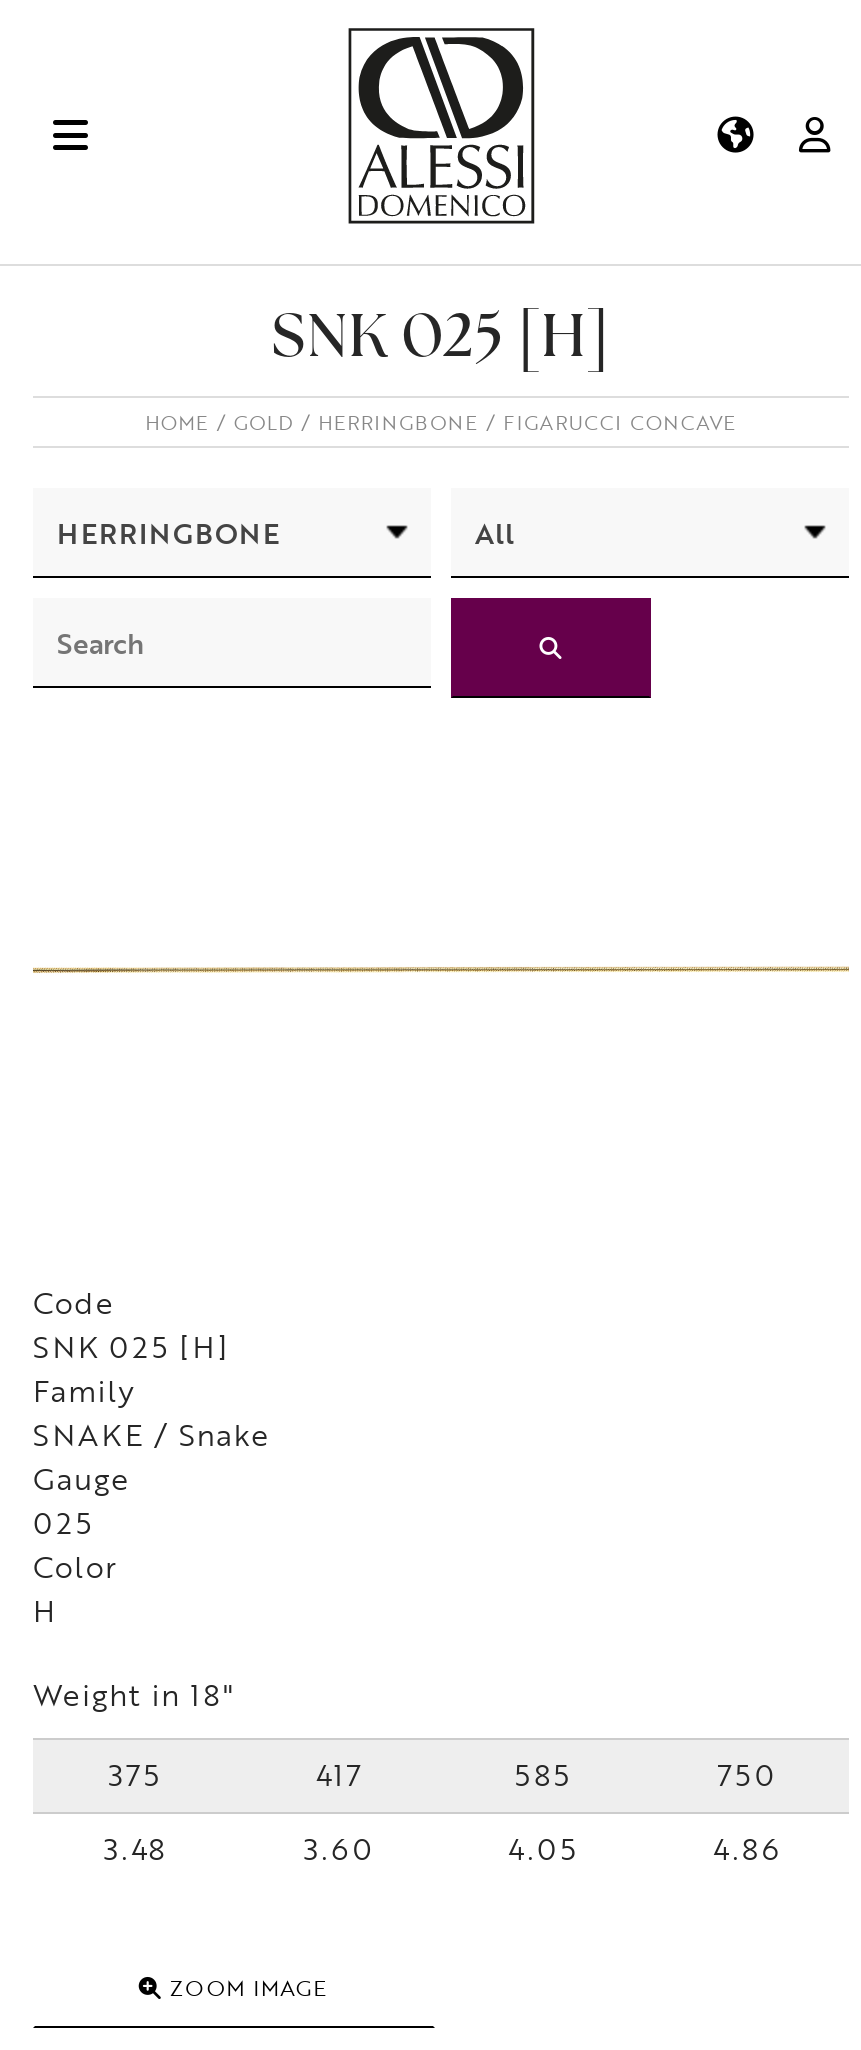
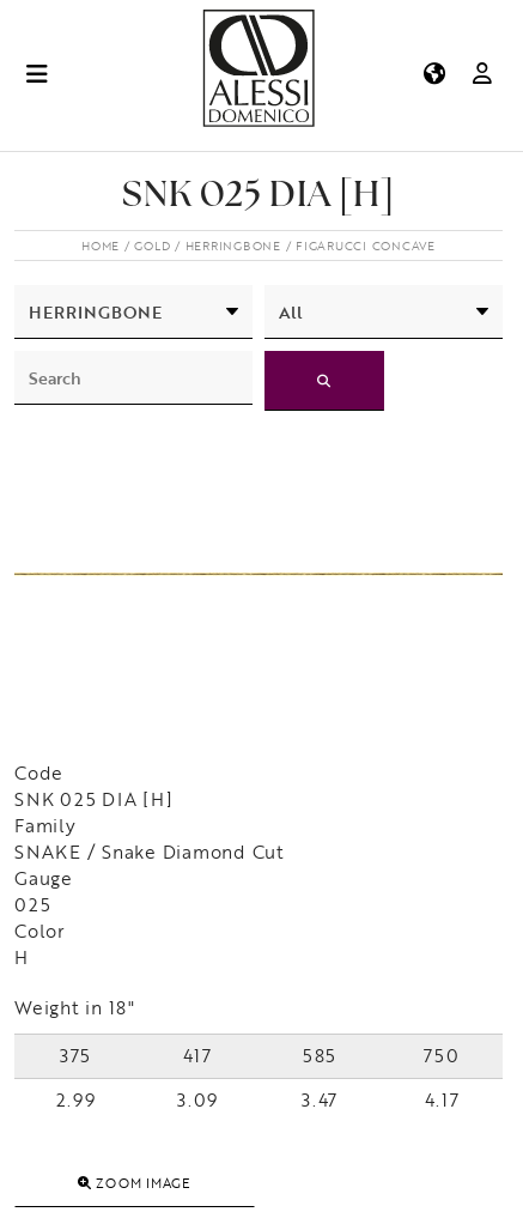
[272,310,610,372] SNK 025 [H] -> [123,178,394,216] SNK 025 DIA [H]
[33,1326,229,1368] SNK 025 [H] -> [14,787,173,812] SNK 025 DIA [H]
[33,1414,271,1456] SNAKE / Snake -> [14,840,285,865] SNAKE / Snake Diamond Cut
[104,1828,166,1870] 3.48 -> [56,1087,95,1113] 2.99
[304,1828,374,1870] 3.60 -> [177,1087,218,1113] 3.09
[508,1828,578,1870] 4.05 -> [302,1087,337,1113] 3.47
[713,1828,781,1870] 4.86 -> [424,1087,459,1113] 4.17

